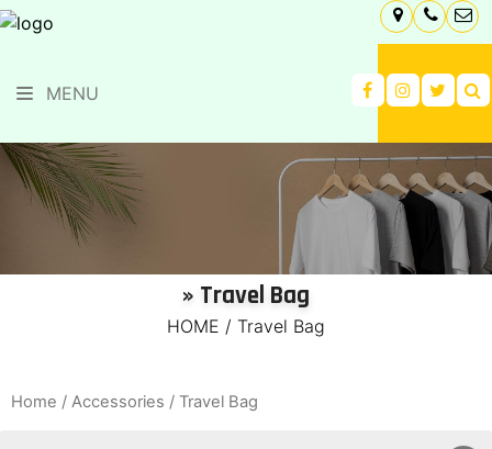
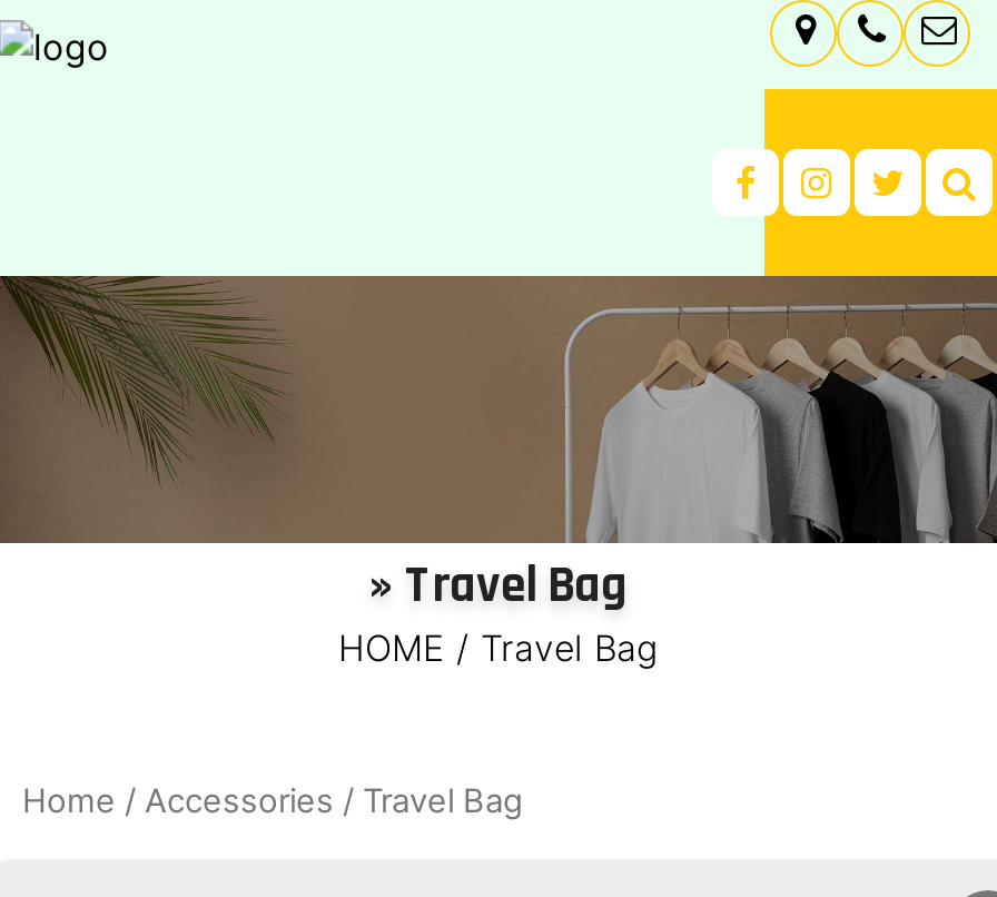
[41,82,99,104] MENU -> none

